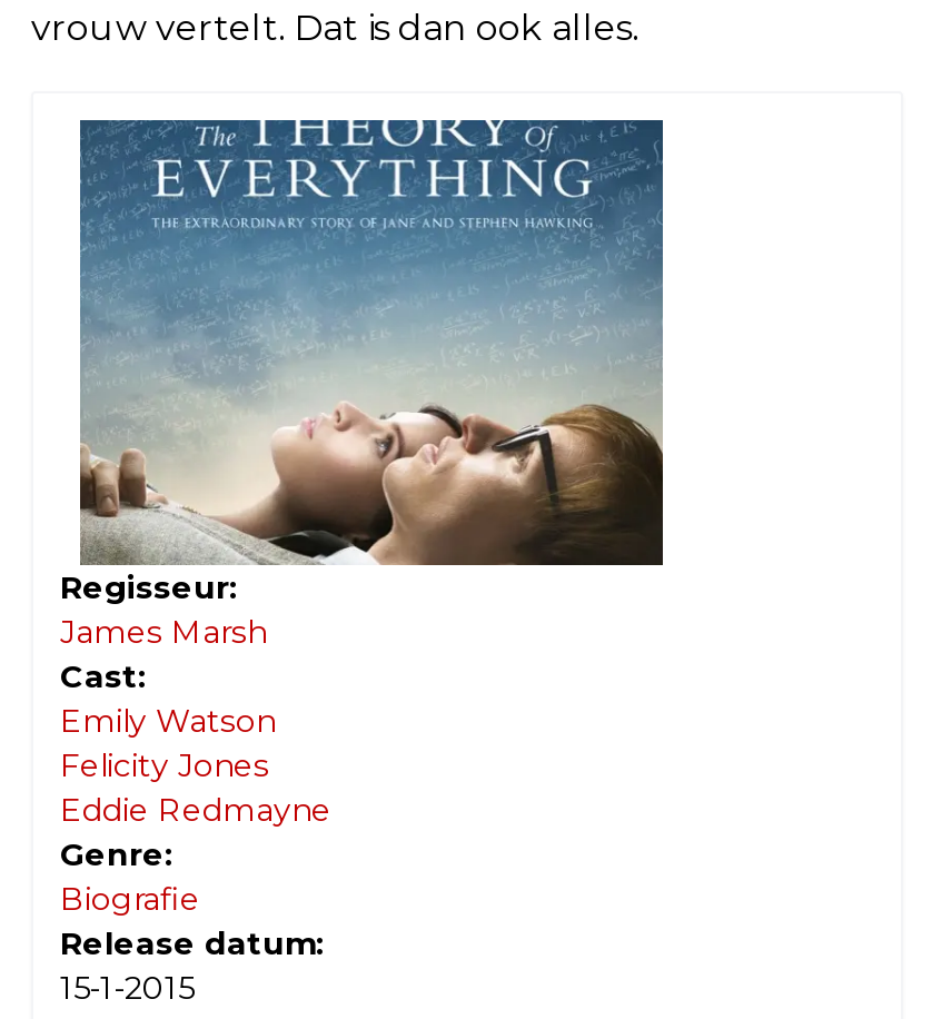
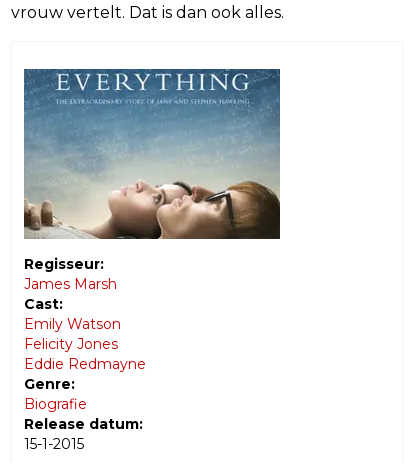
[60,118,665,567] [image] -> [23,54,295,254] [image]

